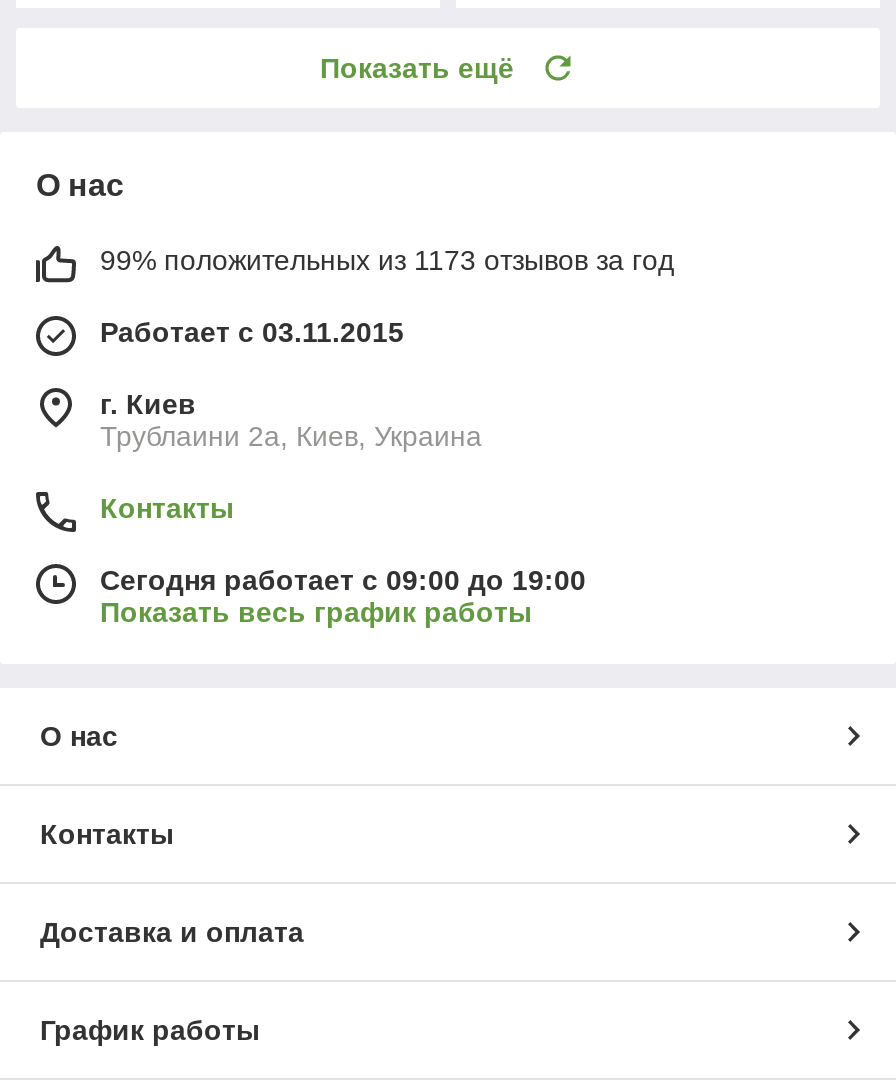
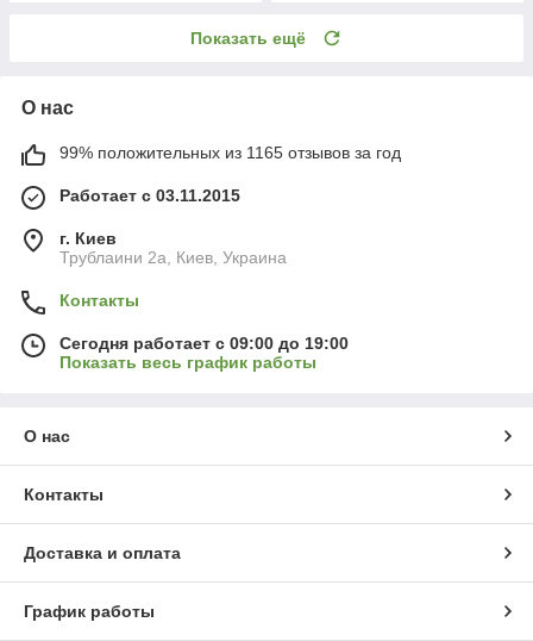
[100,244,674,276] 99% положительных из 1173 отзывов за год -> [59,143,401,162] 99% положительных из 1165 отзывов за год

